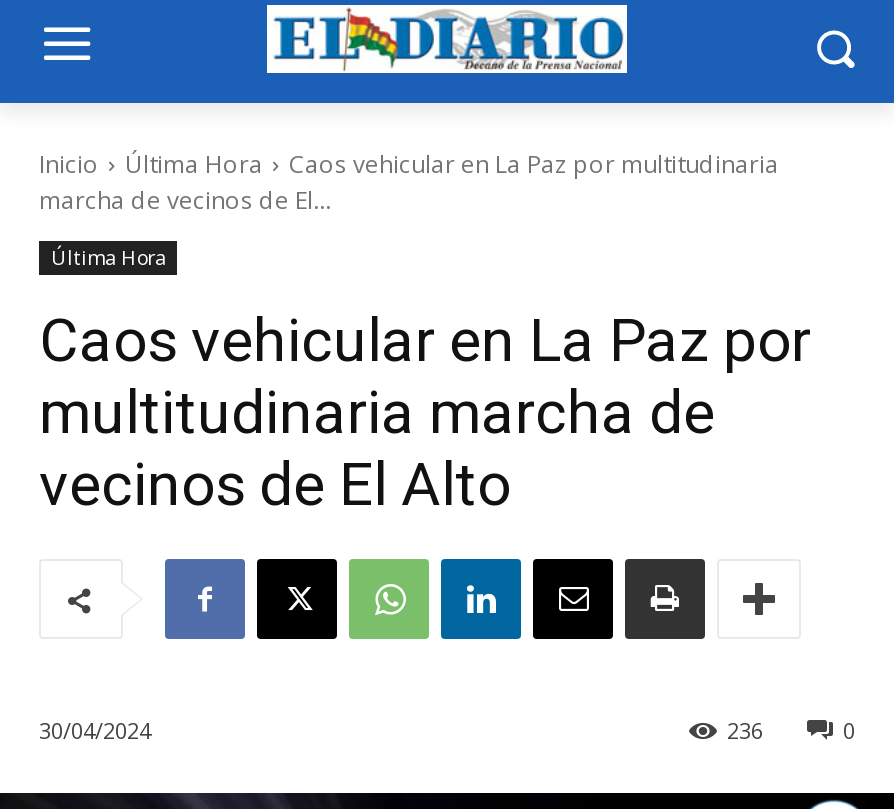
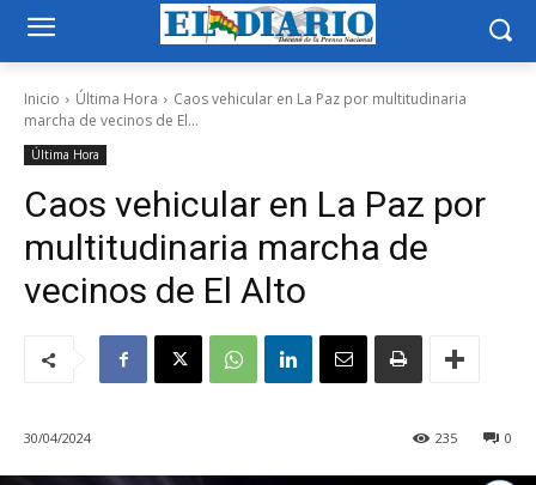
[727,715,763,745] 236 -> [435,429,457,447] 235

